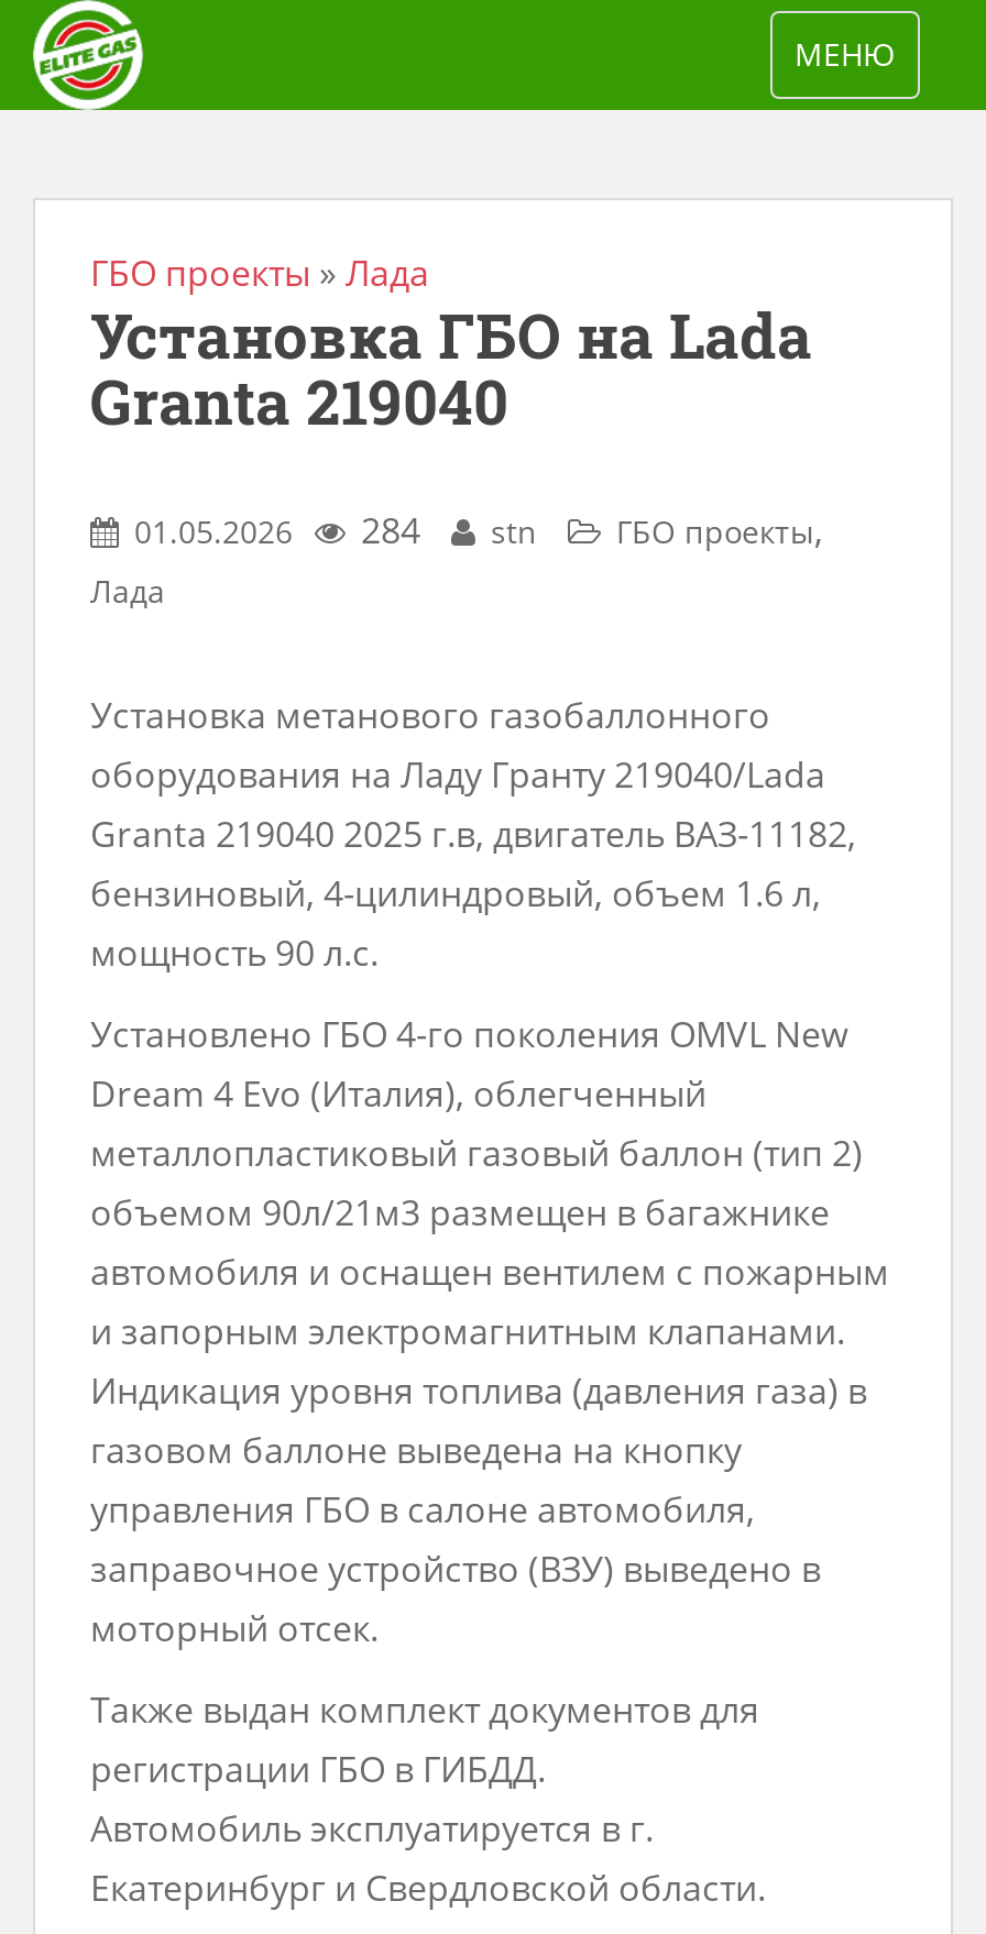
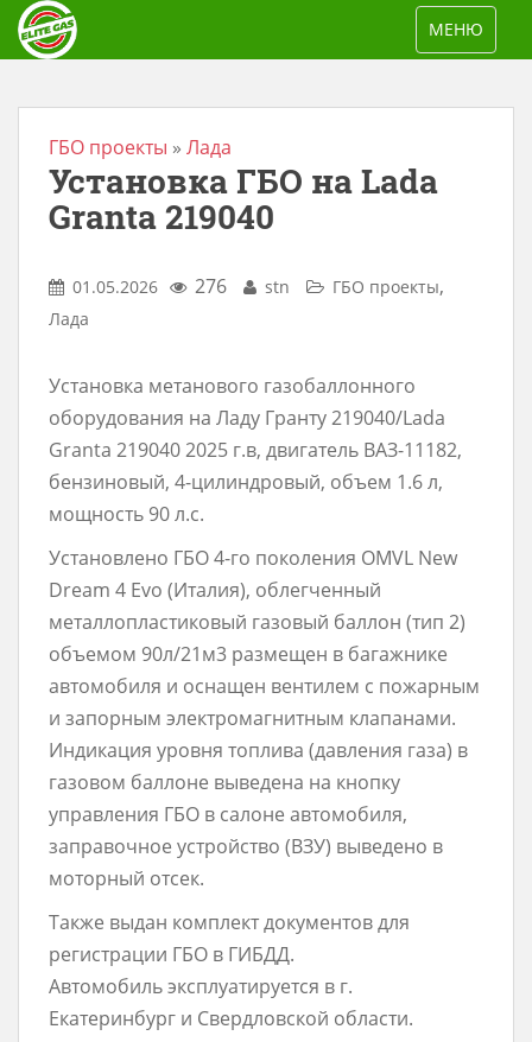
[134,506,823,554] 01.05.2026 284 stn ГБО проекты, -> [72,273,444,299] 01.05.2026 276 stn ГБО проекты,

